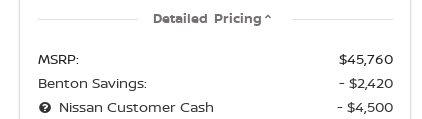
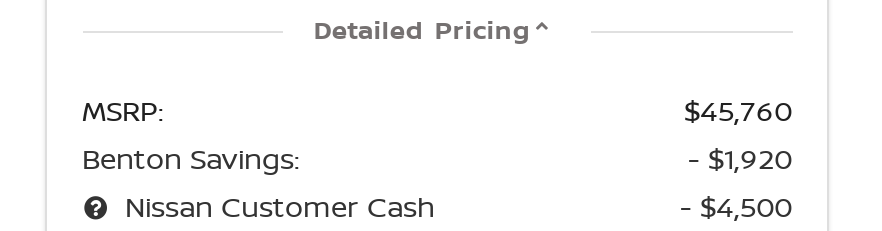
[338,73,392,92] - $2,420 -> [688,139,792,177] - $1,920

